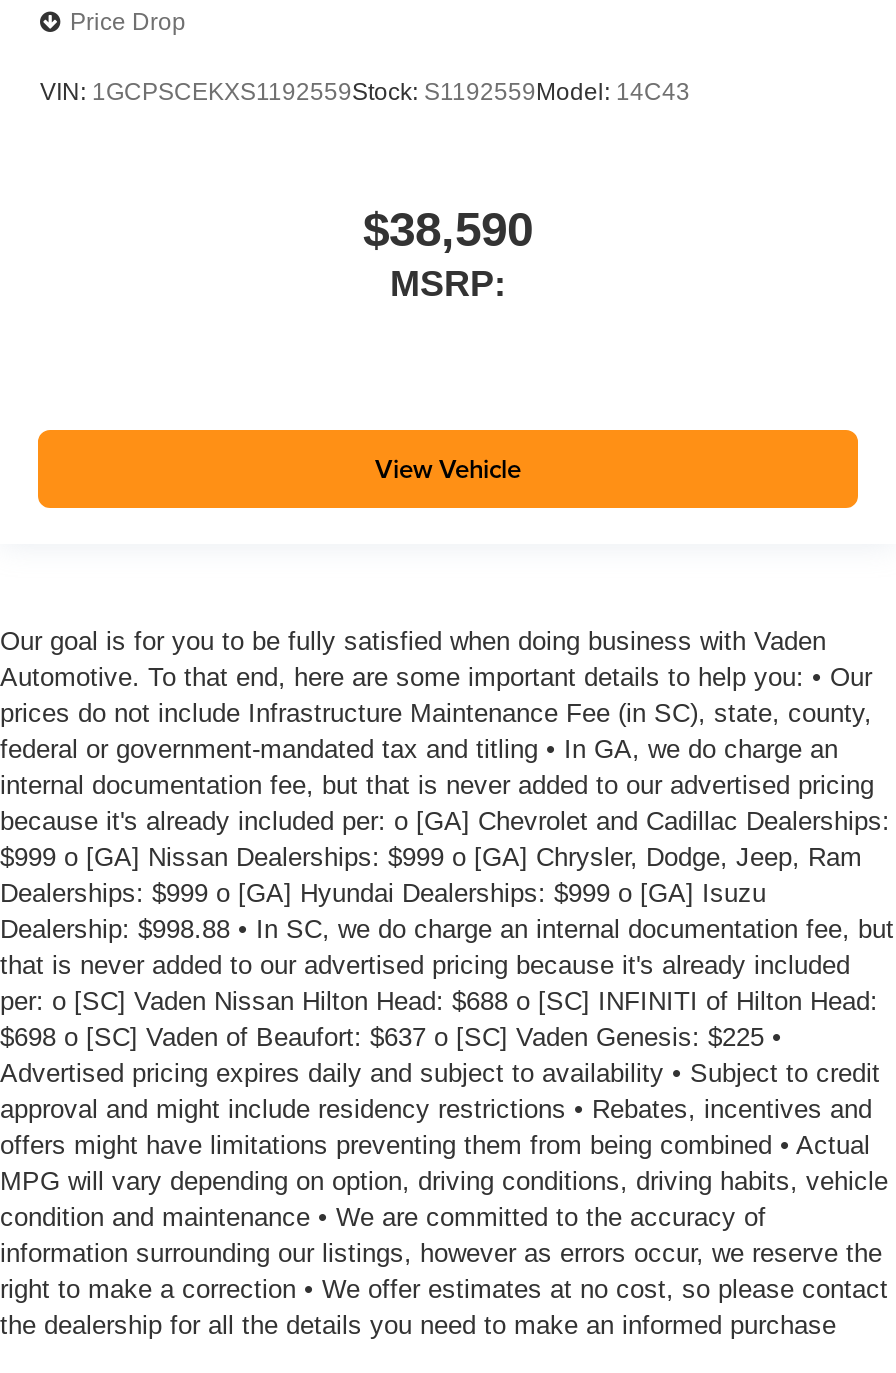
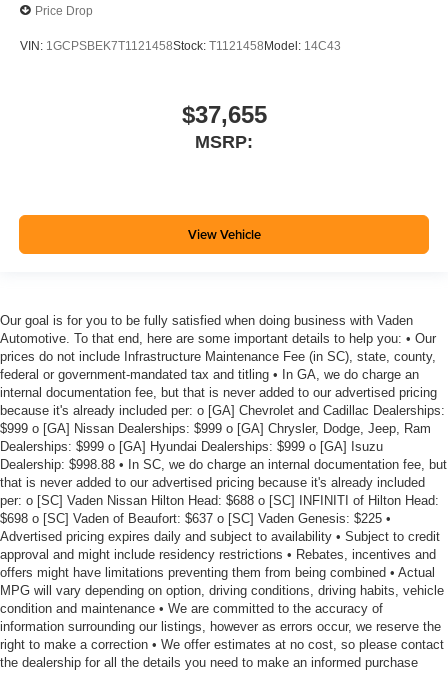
[40,77,690,105] VIN: 1GCPSCEKXS1192559Stock: S1192559Model: 14C43 -> [20,39,341,53] VIN: 1GCPSBEK7T1121458Stock: T1121458Model: 14C43
[363,202,533,256] $38,590 -> [181,101,266,128] $37,655

